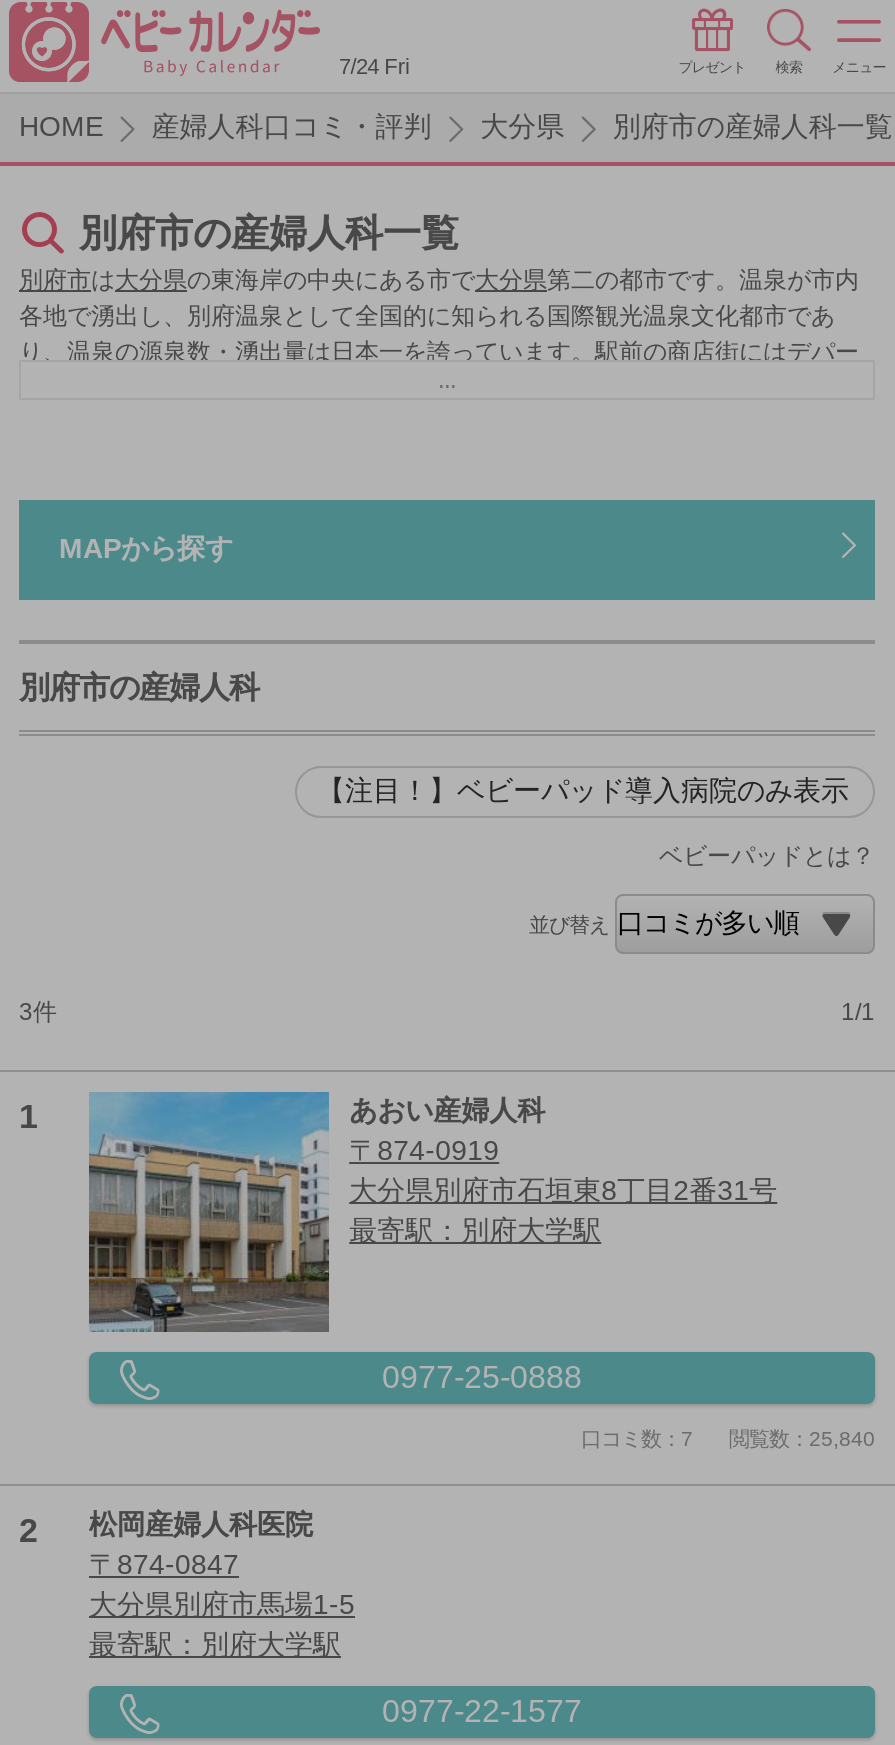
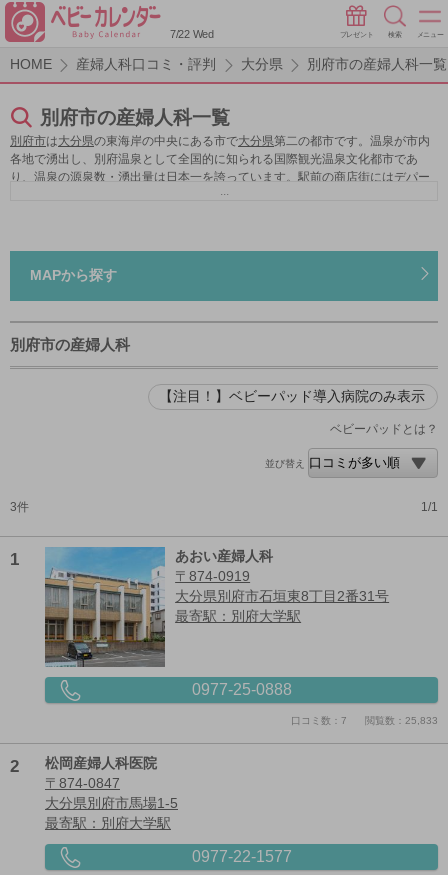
[339,54,409,78] 7/24 Fri -> [170,28,214,40] 7/22 Wed
[581,1429,875,1451] 口コミ数：7 閲覧数：25,840 -> [291,715,438,726] 口コミ数：7 閲覧数：25,833

